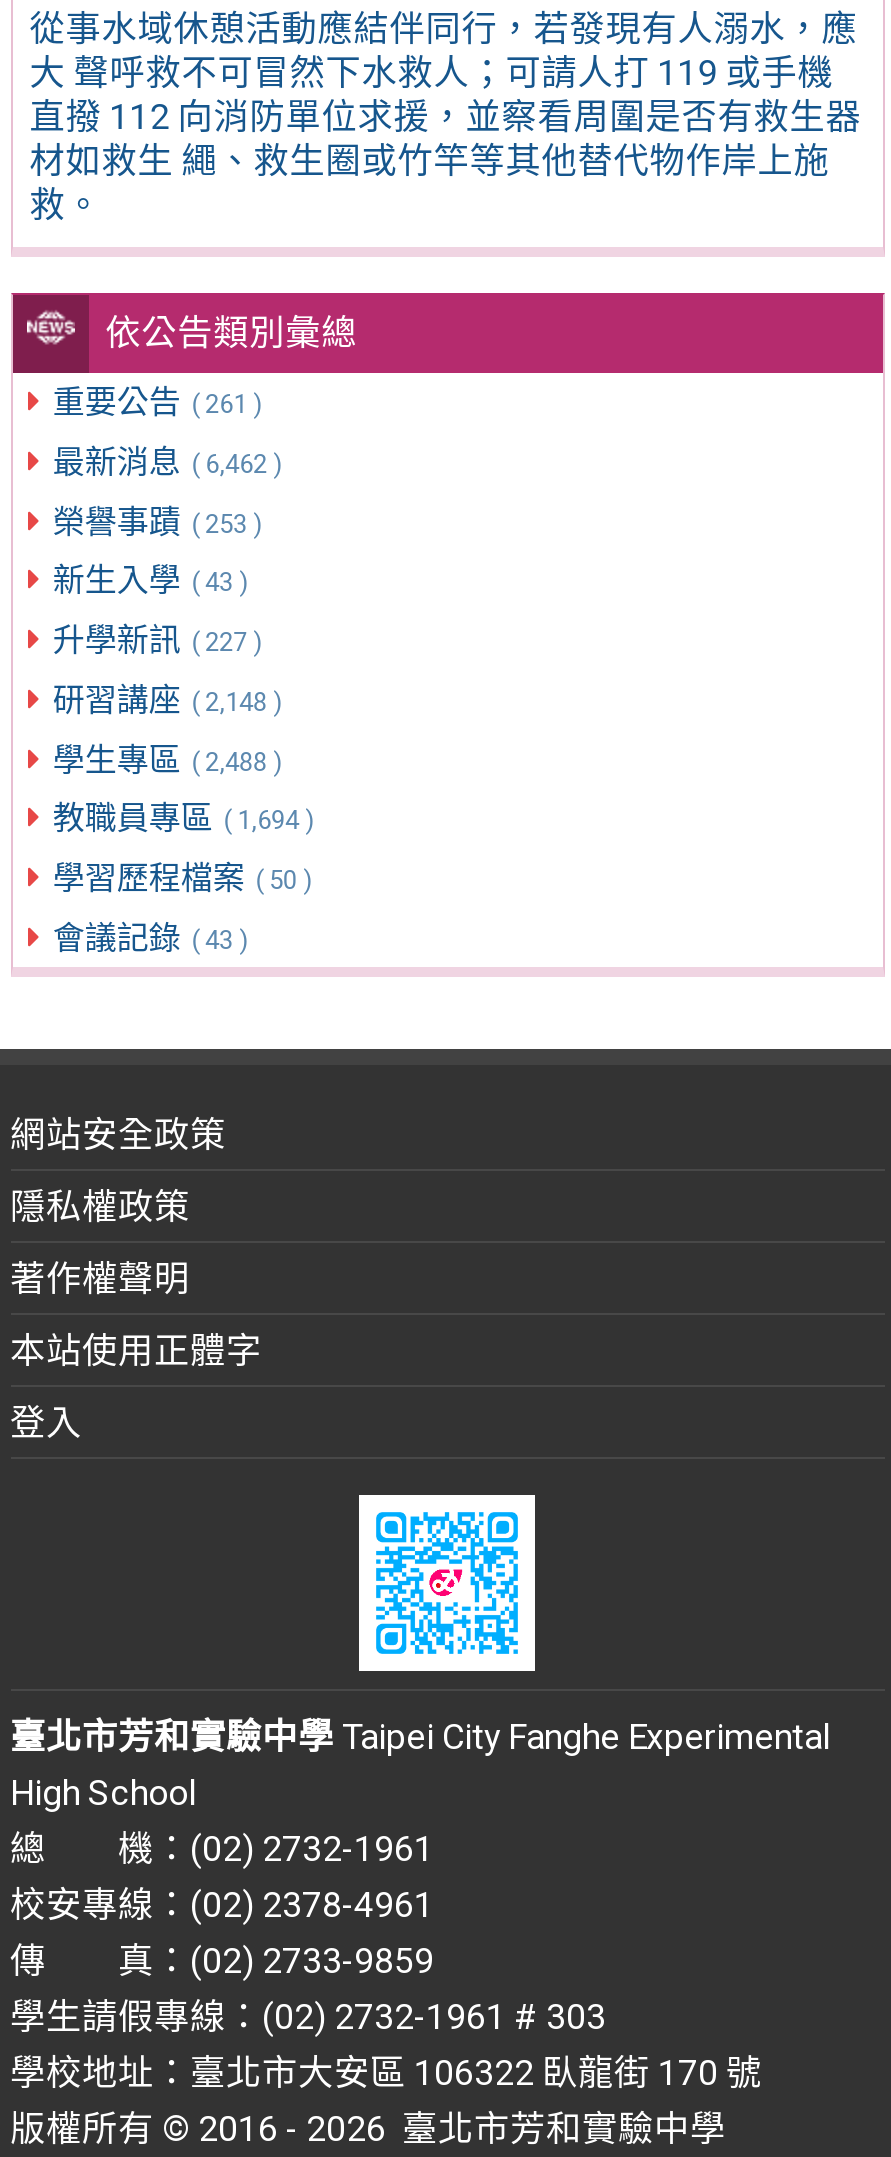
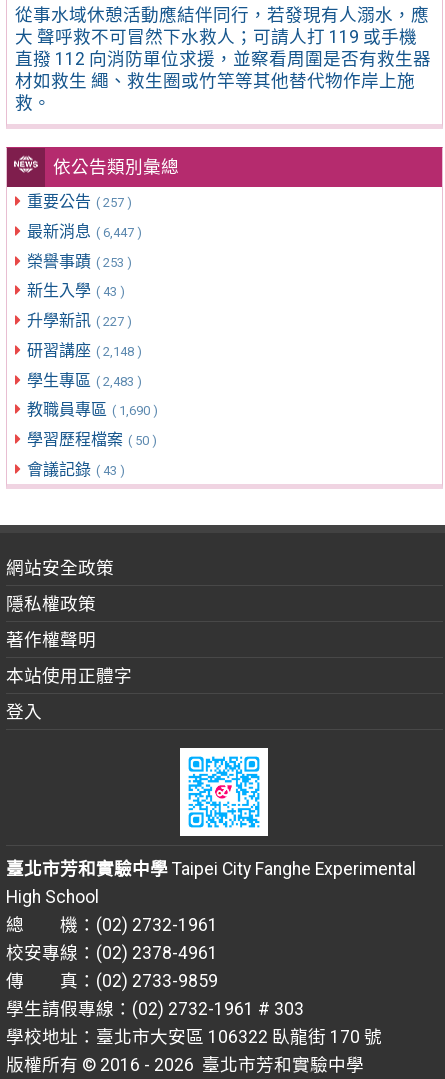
[53,383,263,421] 重要公告 ( 261 ) -> [27,192,132,211] 重要公告 ( 257 )
[53,443,283,481] 最新消息 ( 6,462 ) -> [27,222,142,241] 最新消息 ( 6,447 )
[53,740,283,778] 學生專區 ( 2,488 ) -> [27,371,142,390] 學生專區 ( 2,483 )
[53,800,315,838] 教職員專區 ( 1,694 ) -> [27,400,158,419] 教職員專區 ( 1,690 )

